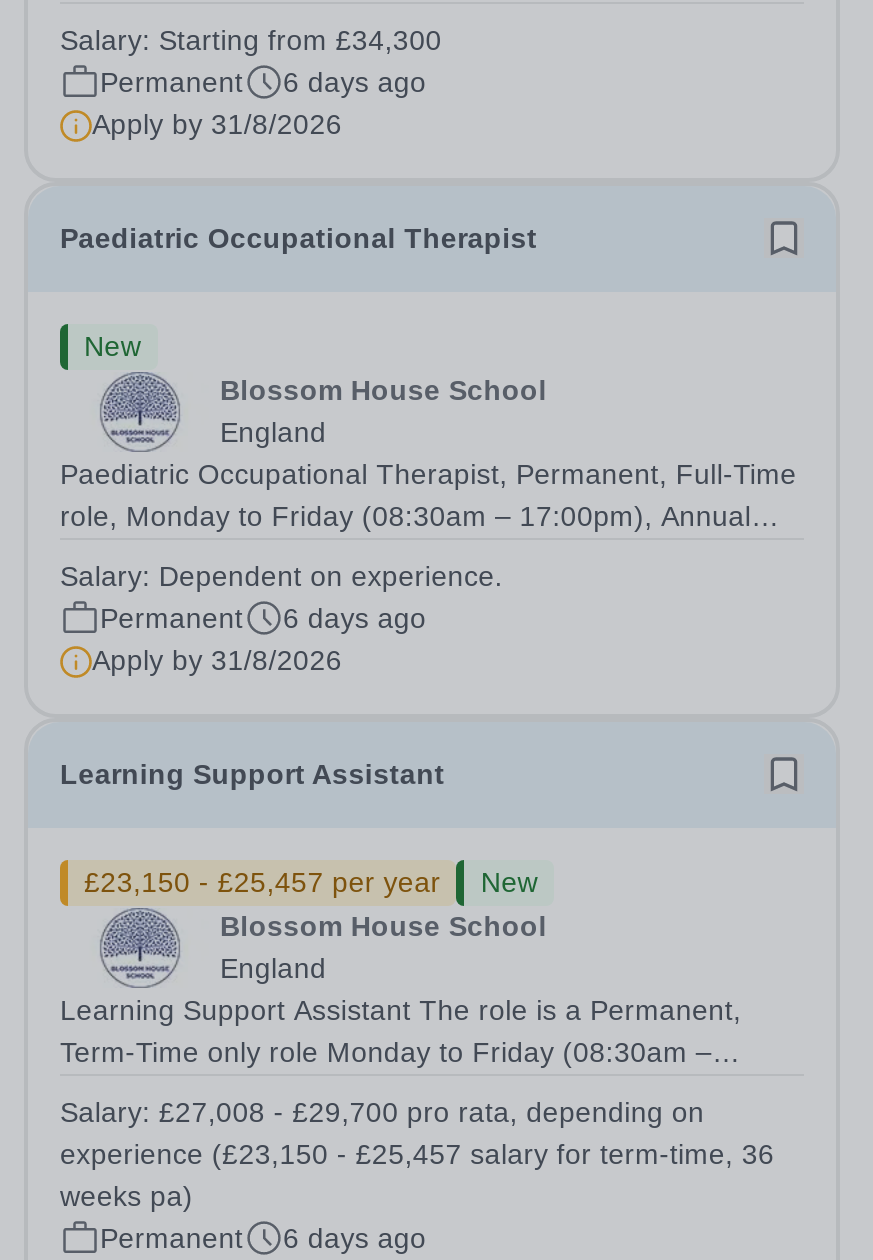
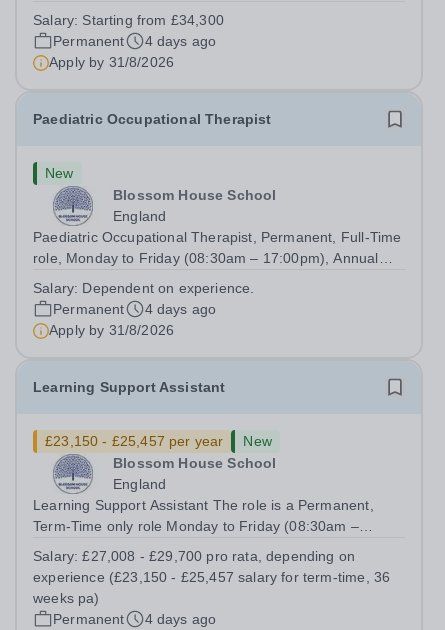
[100,66,426,98] Permanent 6 days ago -> [53,33,216,49] Permanent 4 days ago
[100,602,426,634] Permanent 6 days ago -> [53,301,216,317] Permanent 4 days ago
[100,1222,426,1254] Permanent 6 days ago -> [53,611,216,627] Permanent 4 days ago

